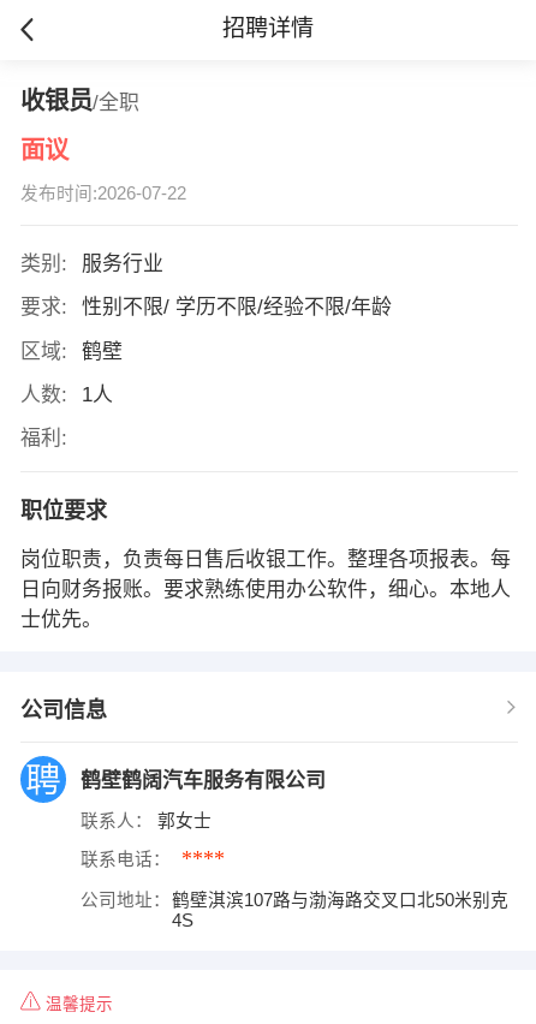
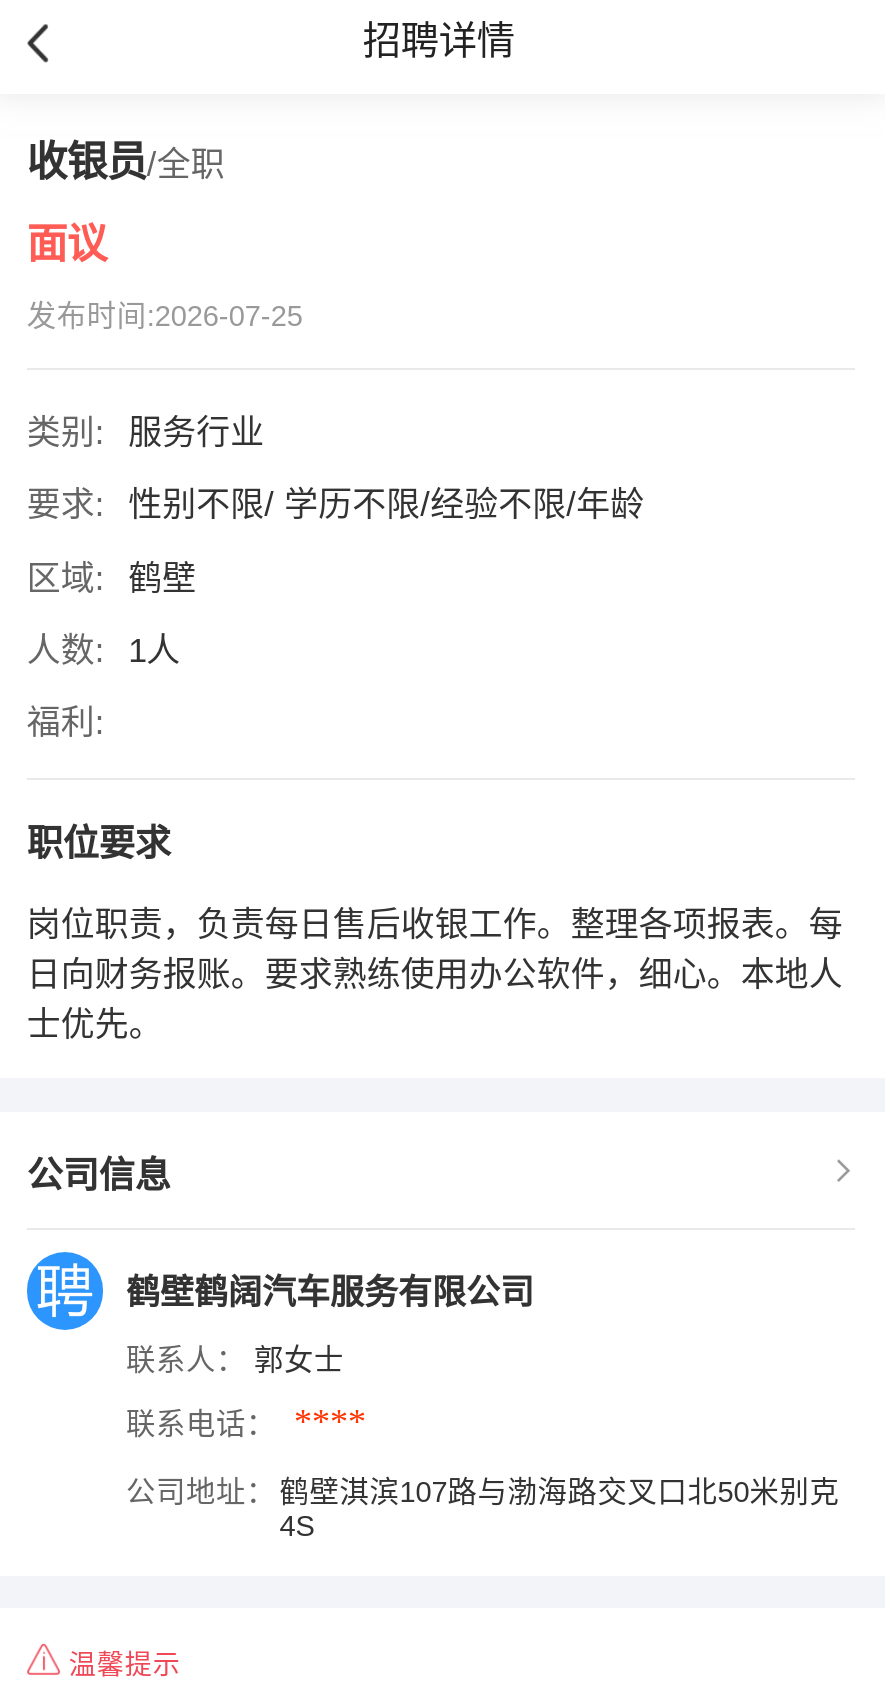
[20,184,186,203] 发布时间:2026-07-22 -> [27,300,303,332] 发布时间:2026-07-25

